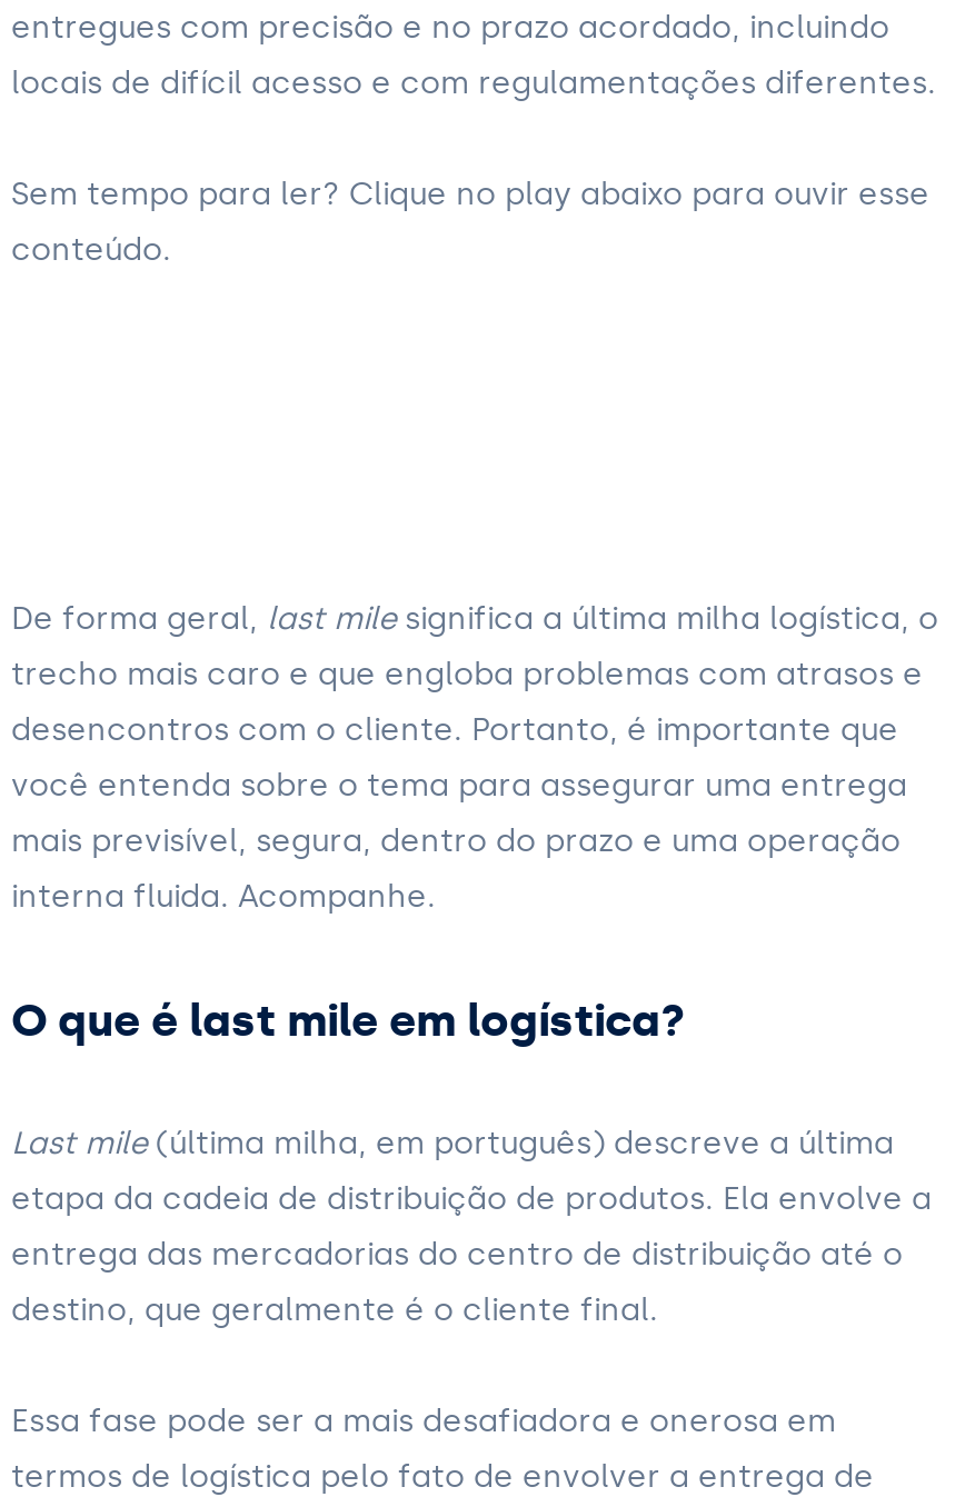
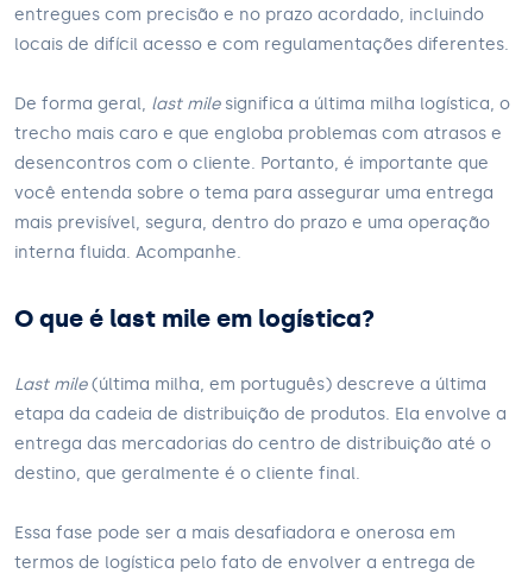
[11,176,929,270] Sem tempo para ler? Clique no play abaixo para ouvir esse | conteúdo. -> none

